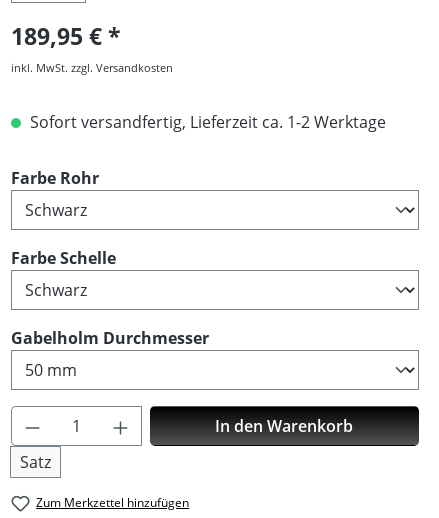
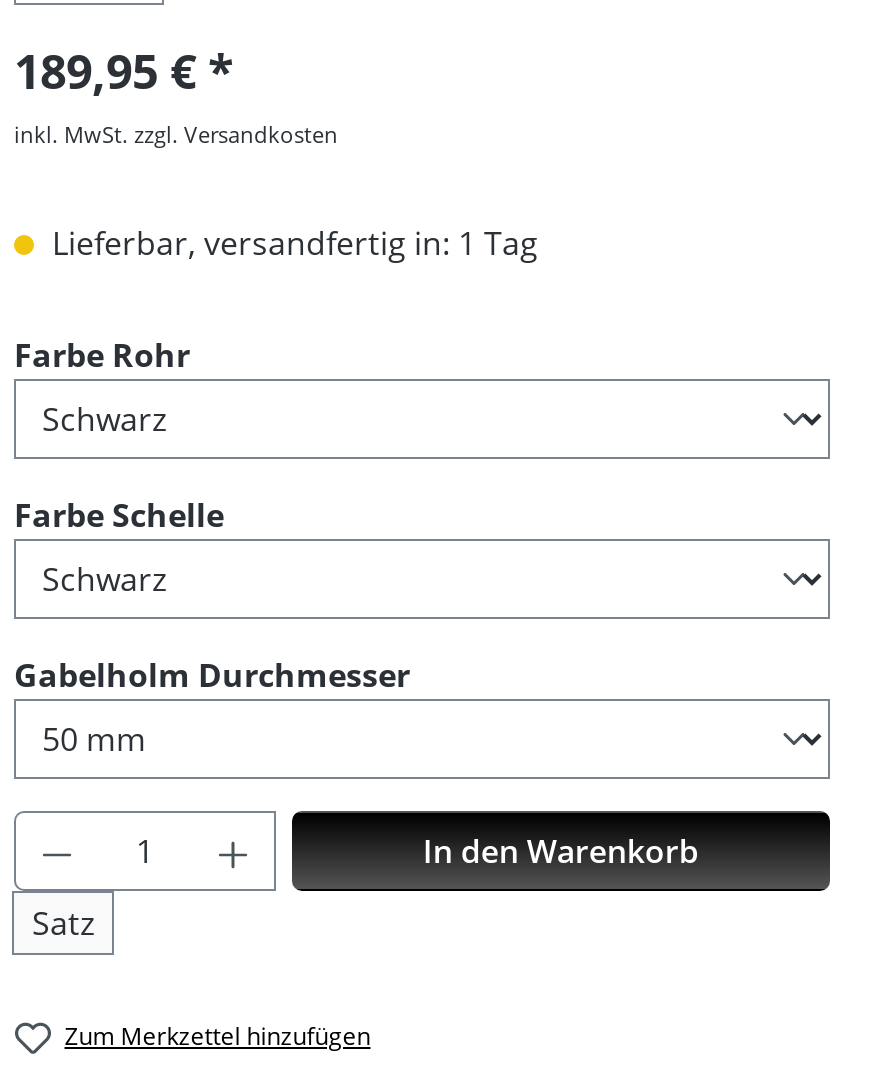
[26,111,386,133] Sofort versandfertig, Lieferzeit ca. 1-2 Werktage -> [44,221,538,265] Lieferbar, versandfertig in: 1 Tag

